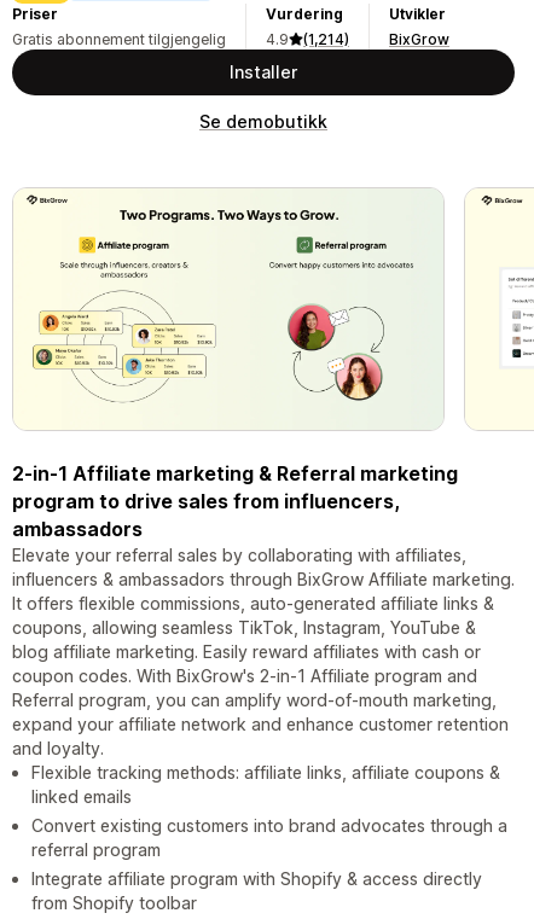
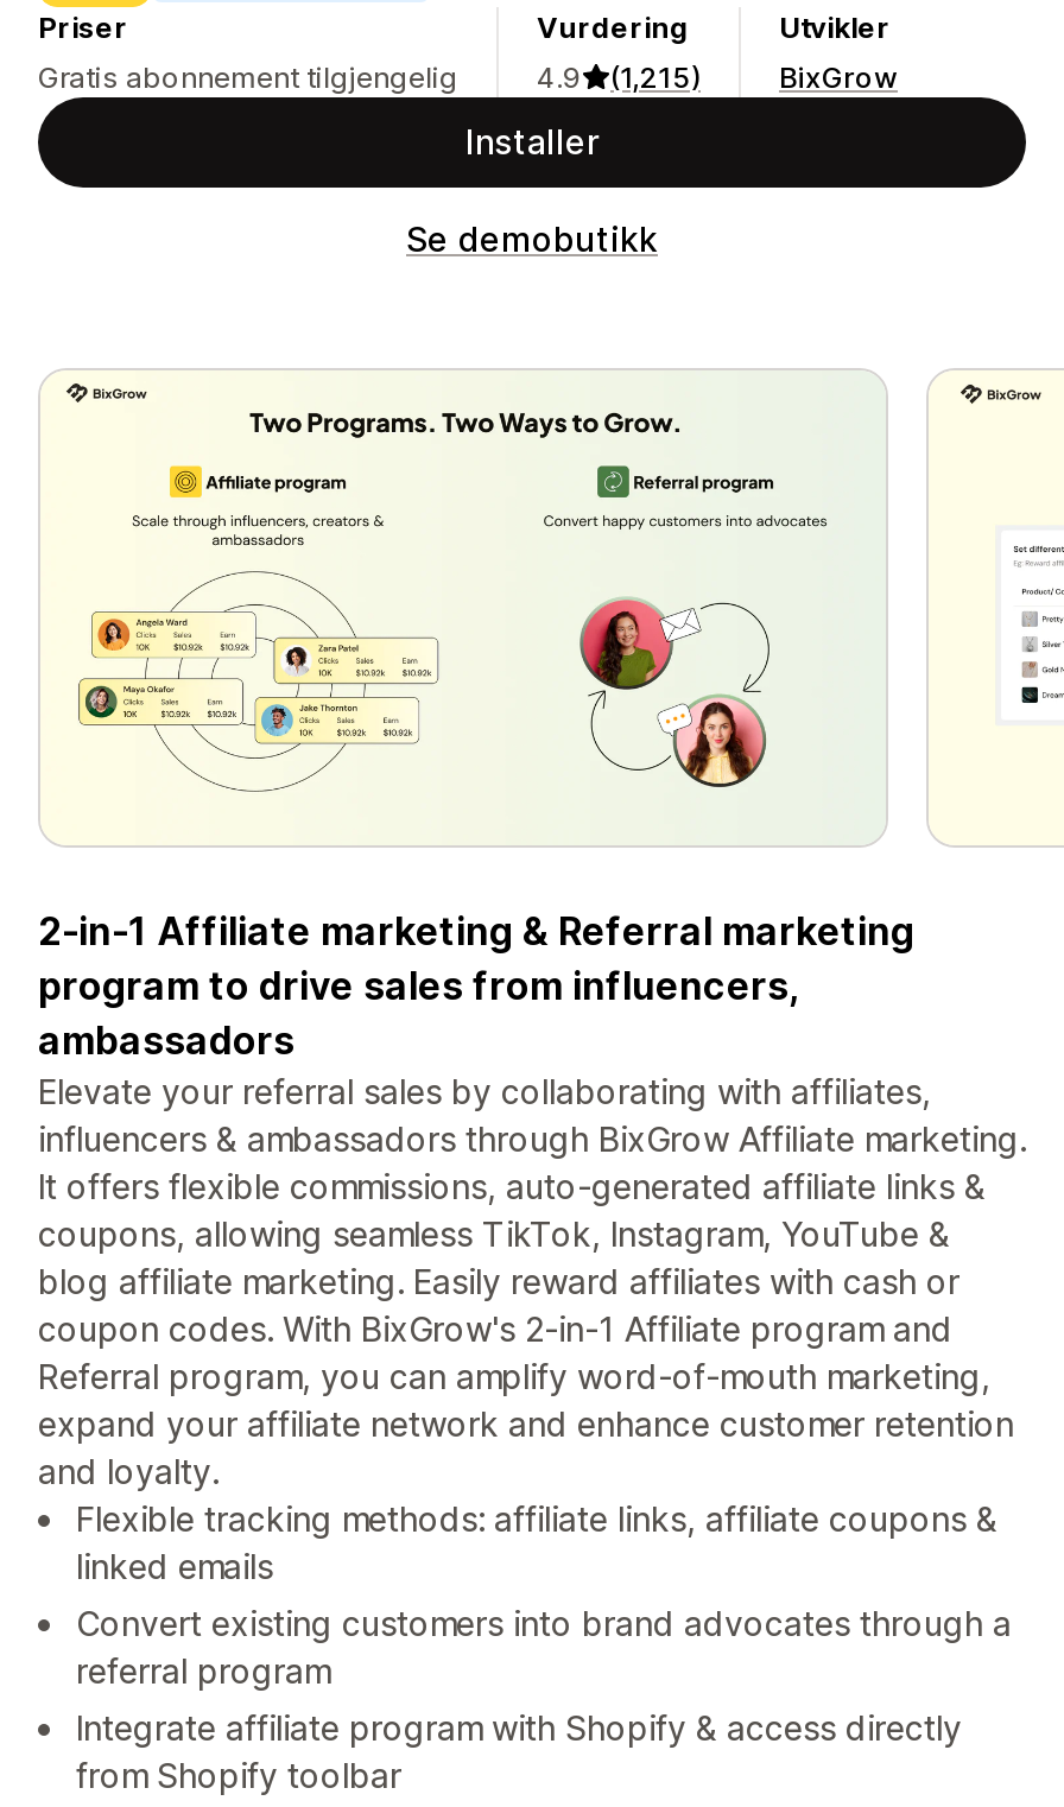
[266,30,349,48] 4.9 (1,214) -> [537,59,701,95] 4.9 (1,215)

